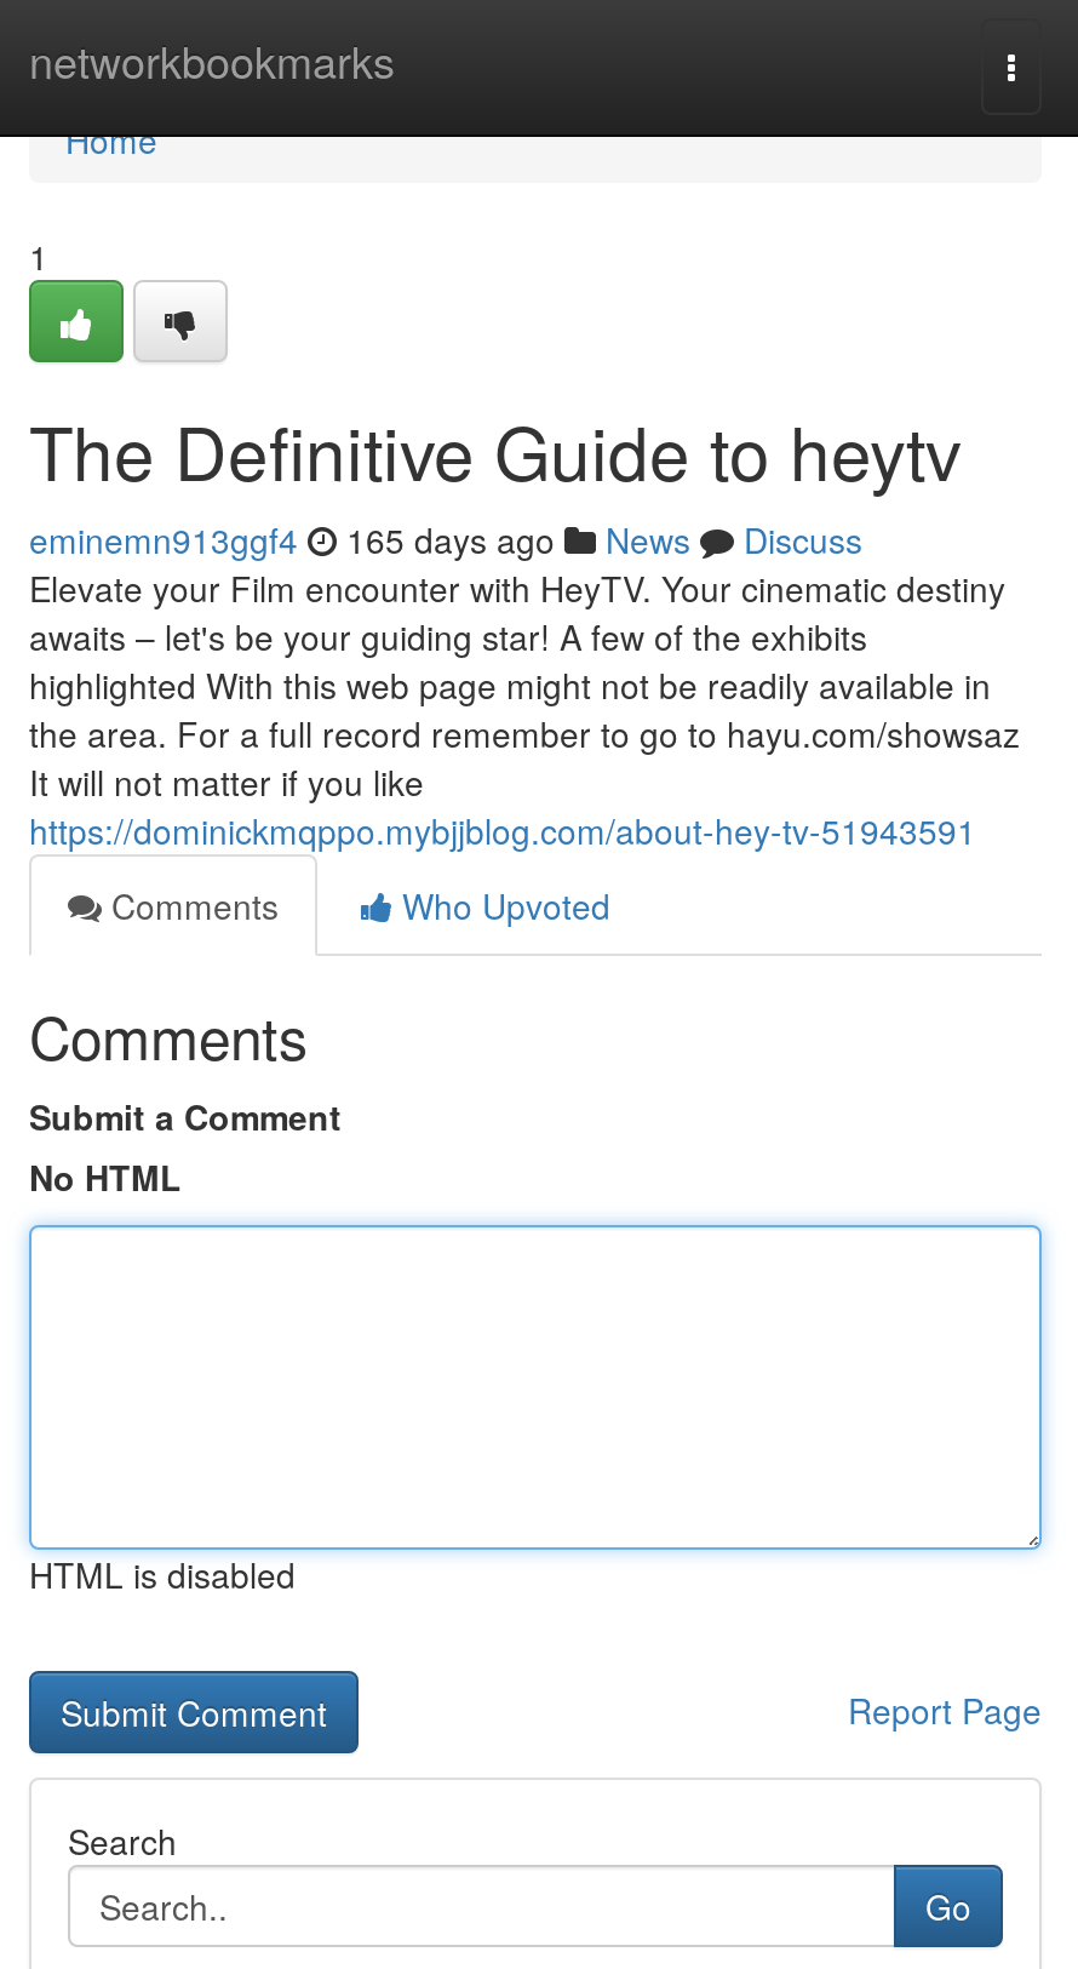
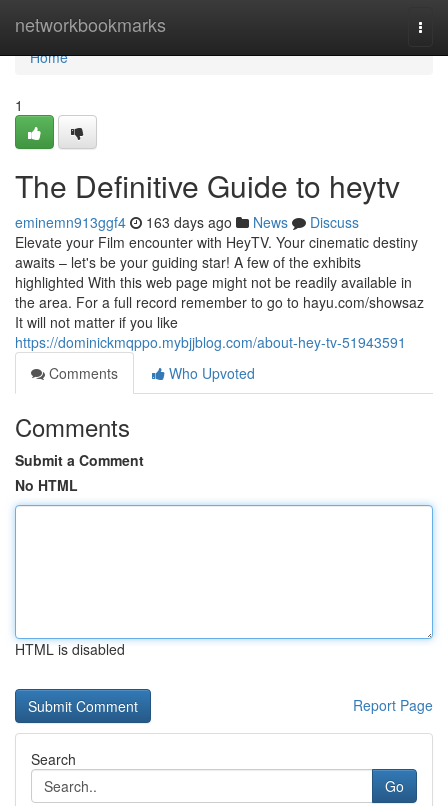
[29,515,862,563] eminemn913ggf4 165 days ago News Discuss -> [15,212,359,232] eminemn913ggf4 163 days ago News Discuss

